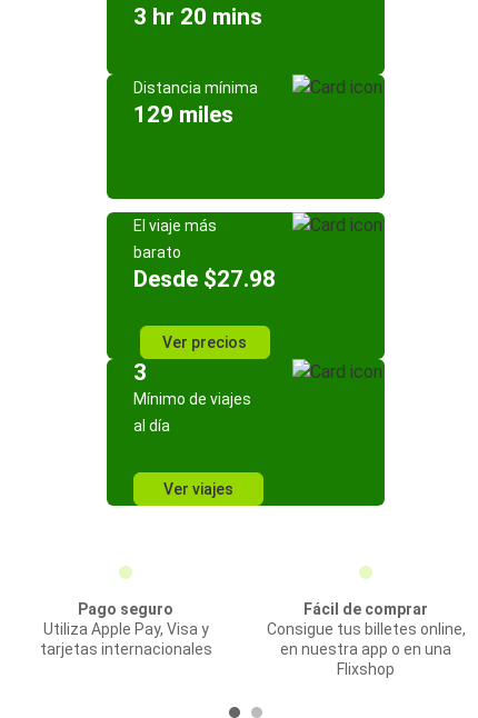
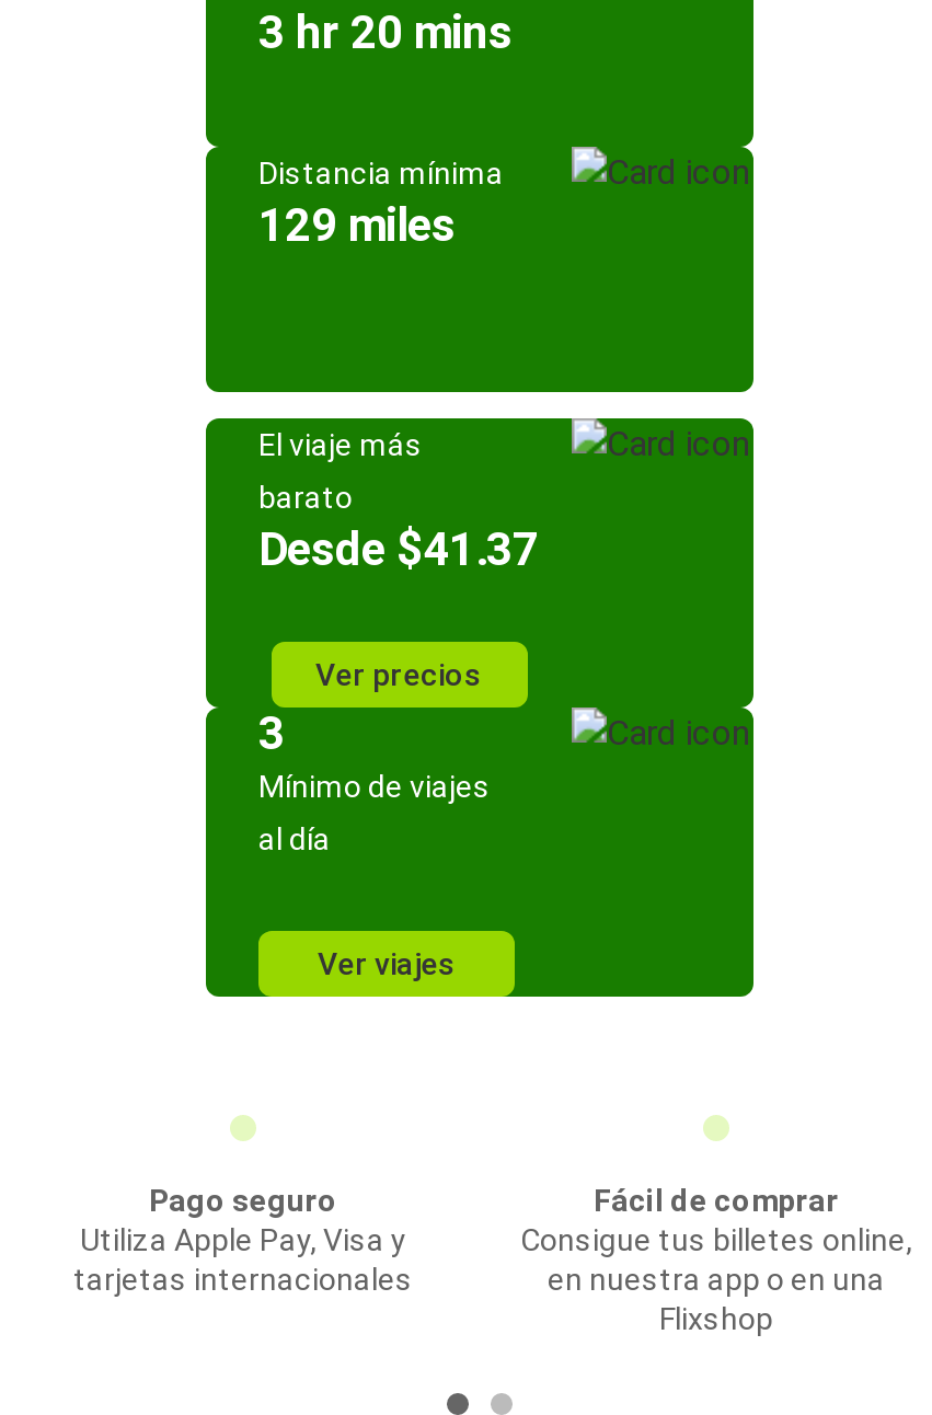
[133,266,276,292] Desde $27.98 -> [258,524,539,576] Desde $41.37

